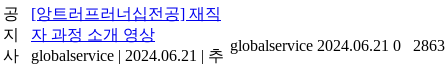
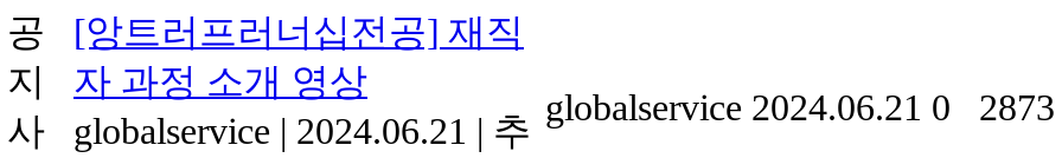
[230,37,445,54] globalservice 2024.06.21 0 2863 -> [545,87,1055,127] globalservice 2024.06.21 0 2873

